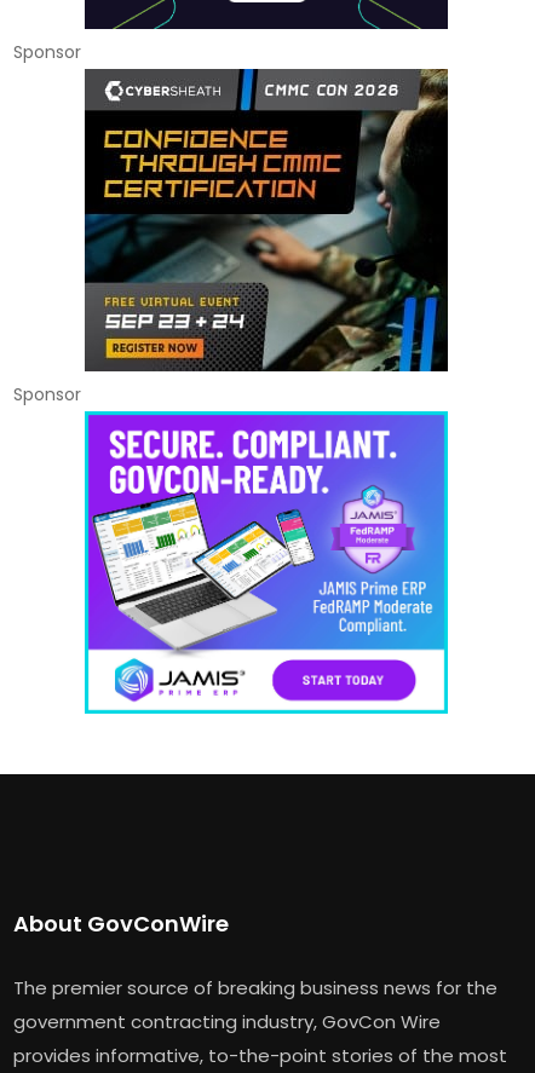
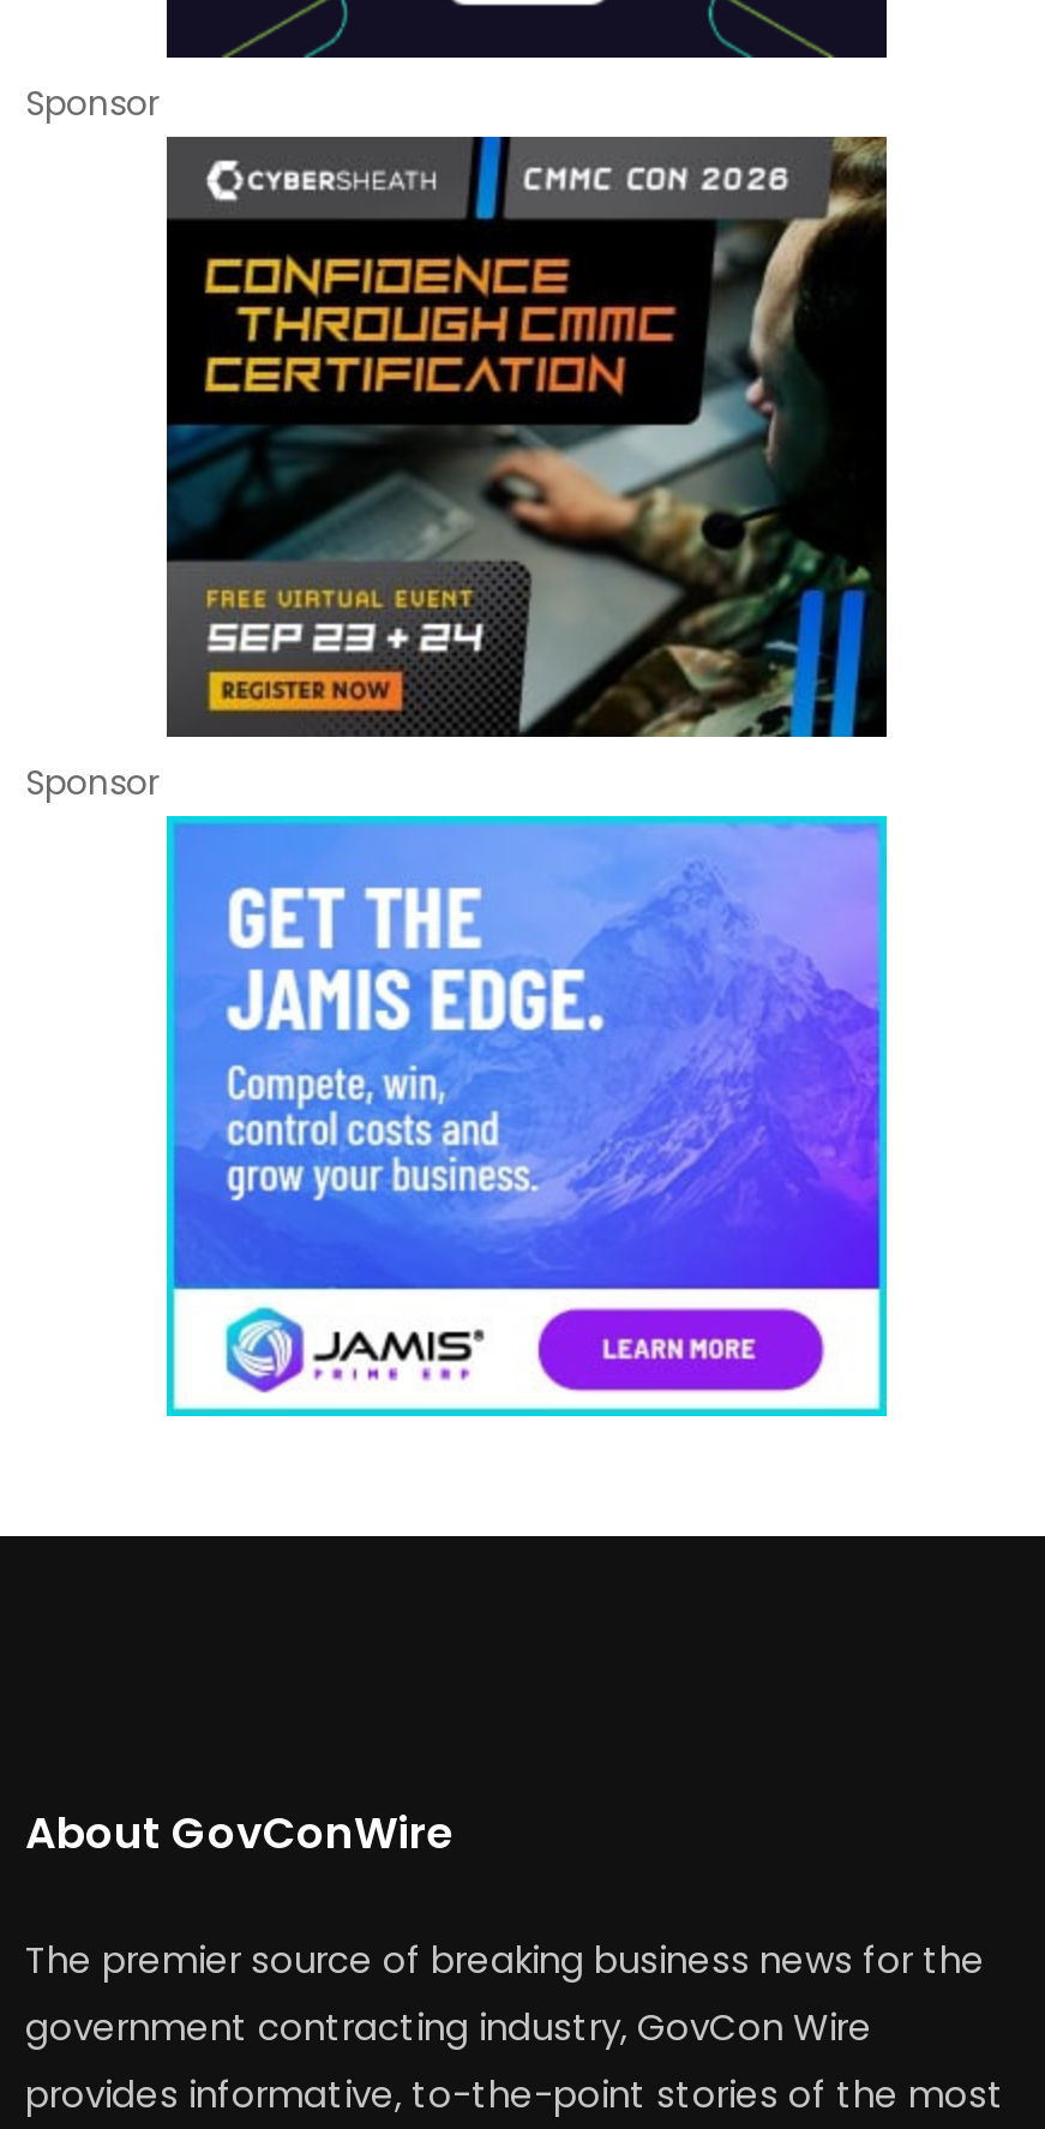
[88,415,445,656] [image] -> [176,823,884,1299] [image]

